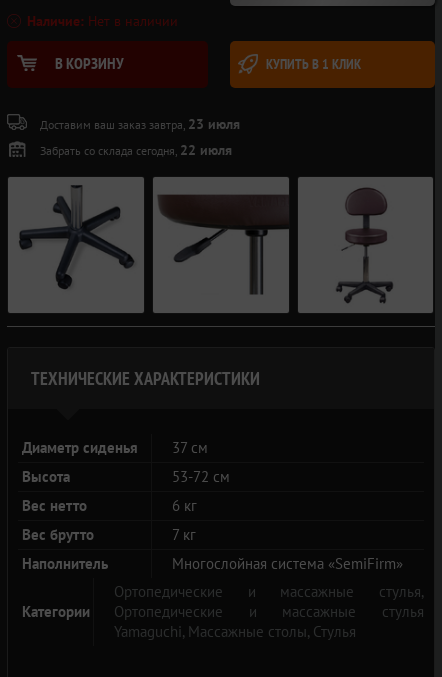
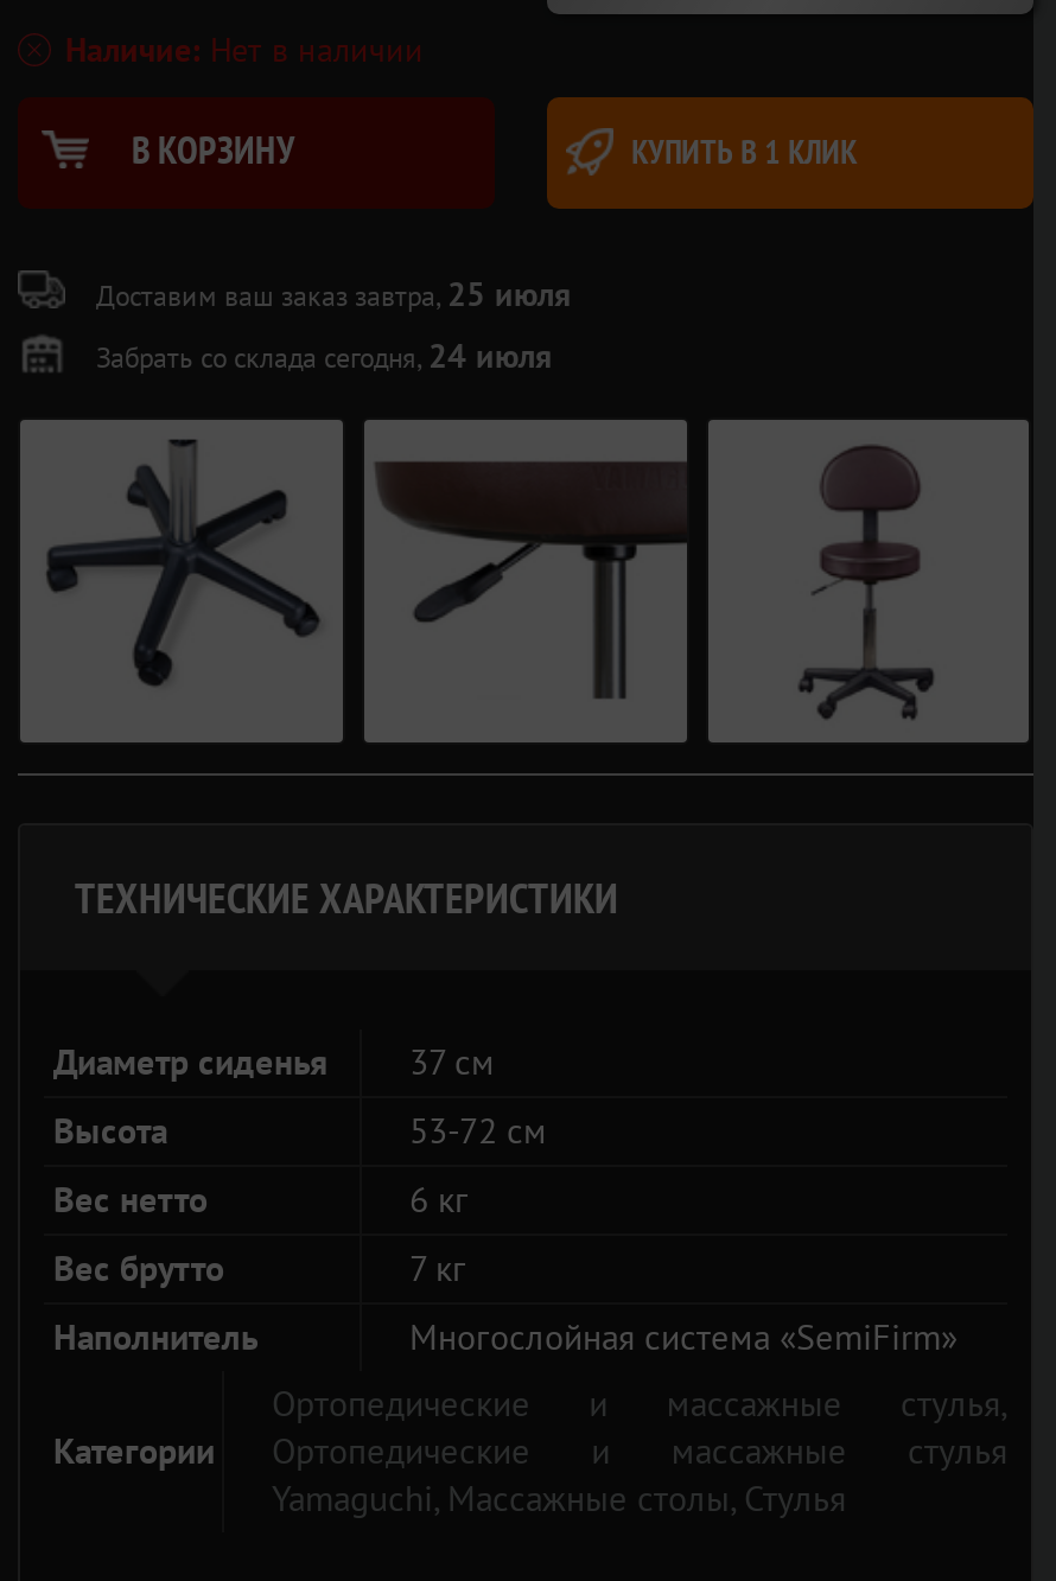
[40,115,240,133] Доставим ваш заказ завтра, 23 июля -> [96,273,571,315] Доставим ваш заказ завтра, 25 июля
[40,141,232,159] Забрать со склада сегодня, 22 июля -> [96,334,552,377] Забрать со склада сегодня, 24 июля

